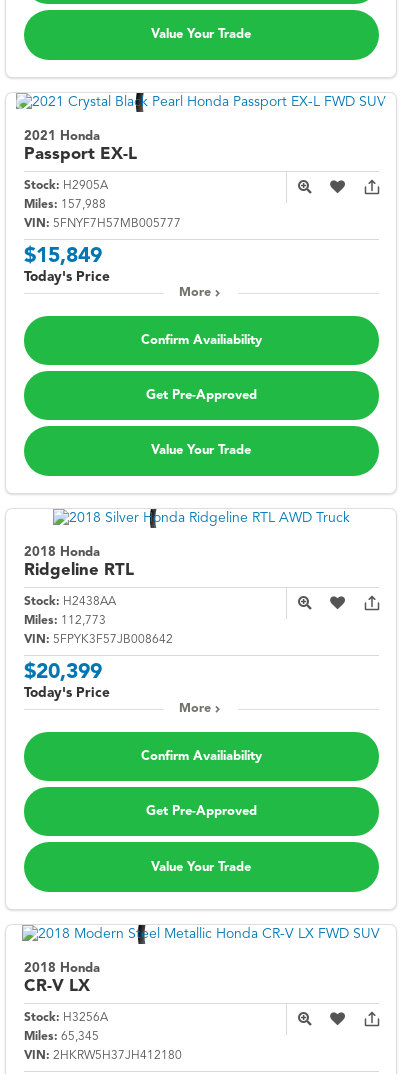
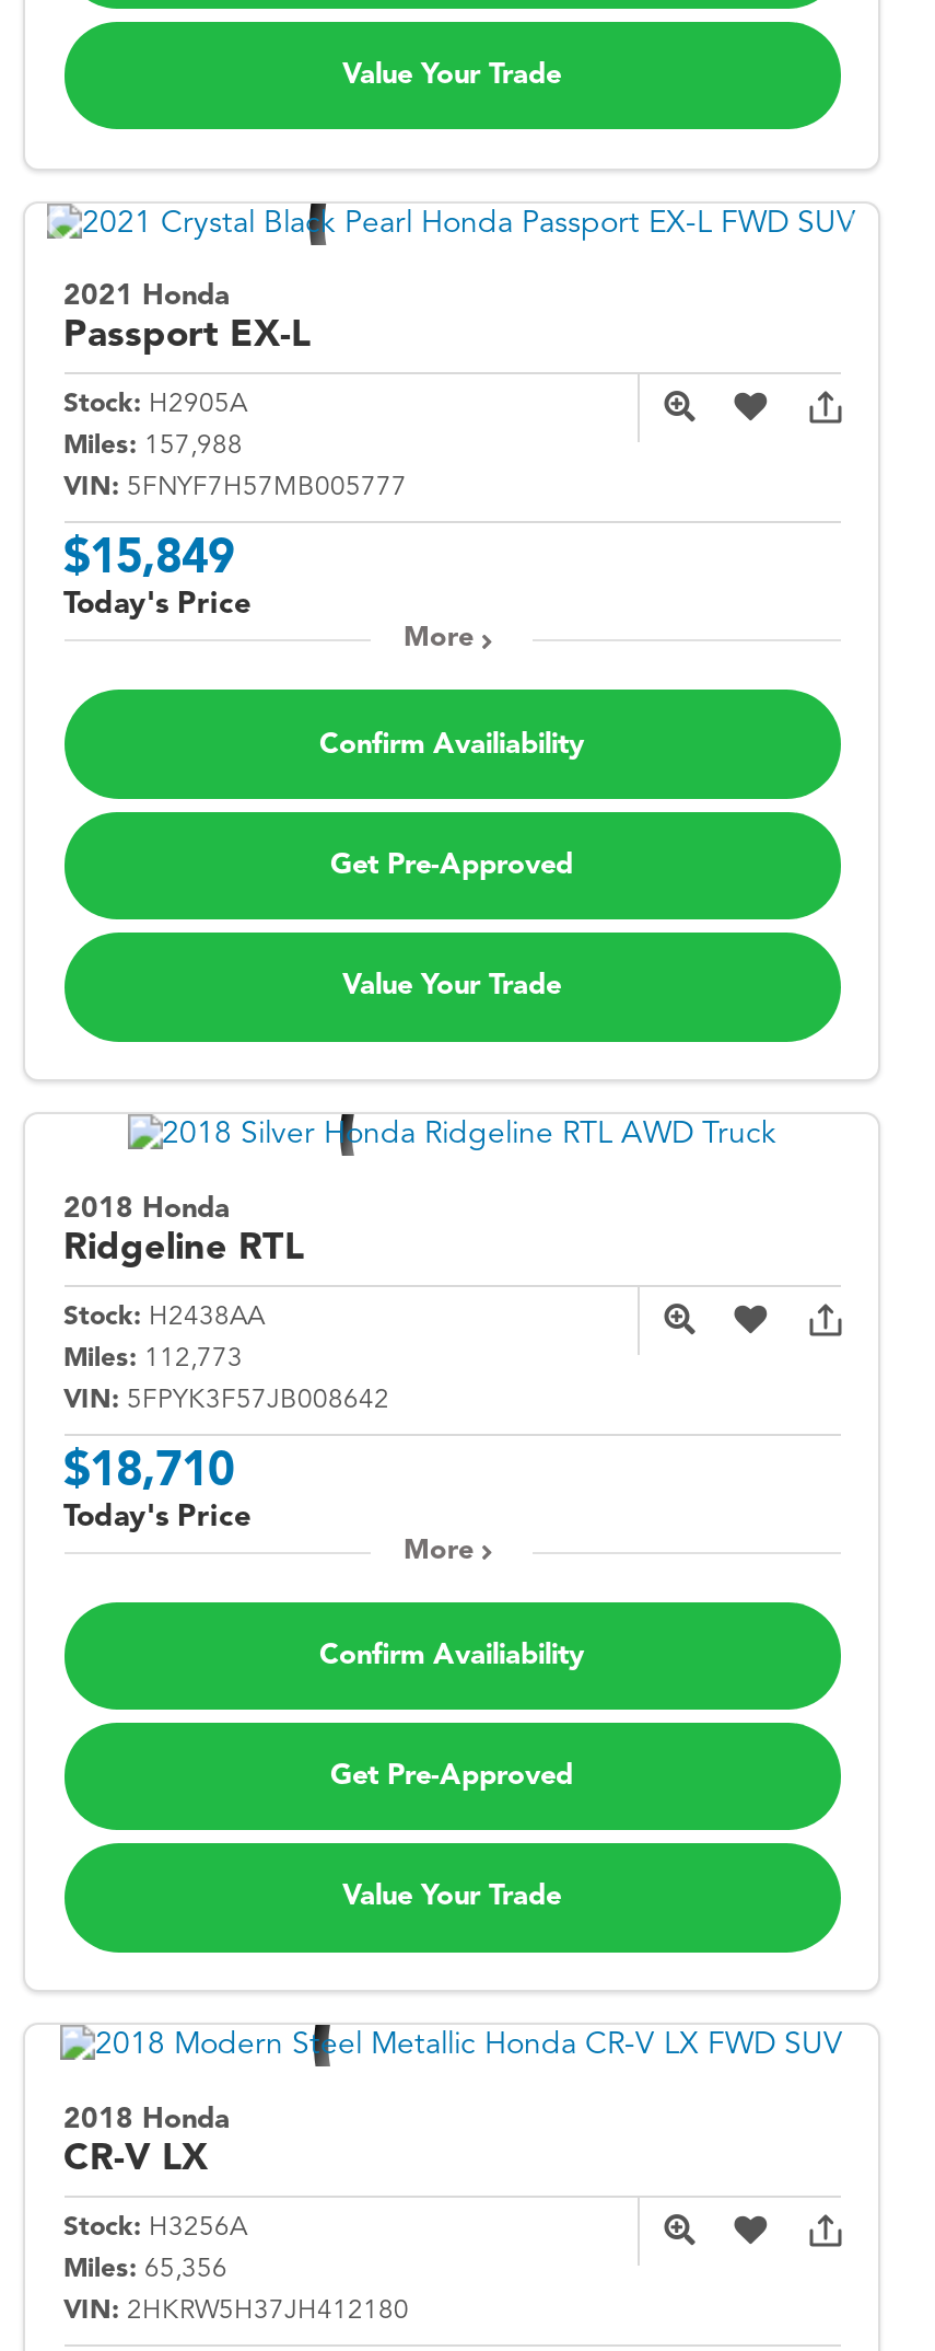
[23,662,101,683] $20,399 -> [63,1448,234,1494] $18,710
[23,1031,98,1043] Miles: 65,345 -> [63,2256,227,2283] Miles: 65,356

